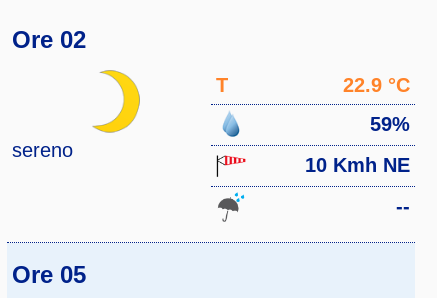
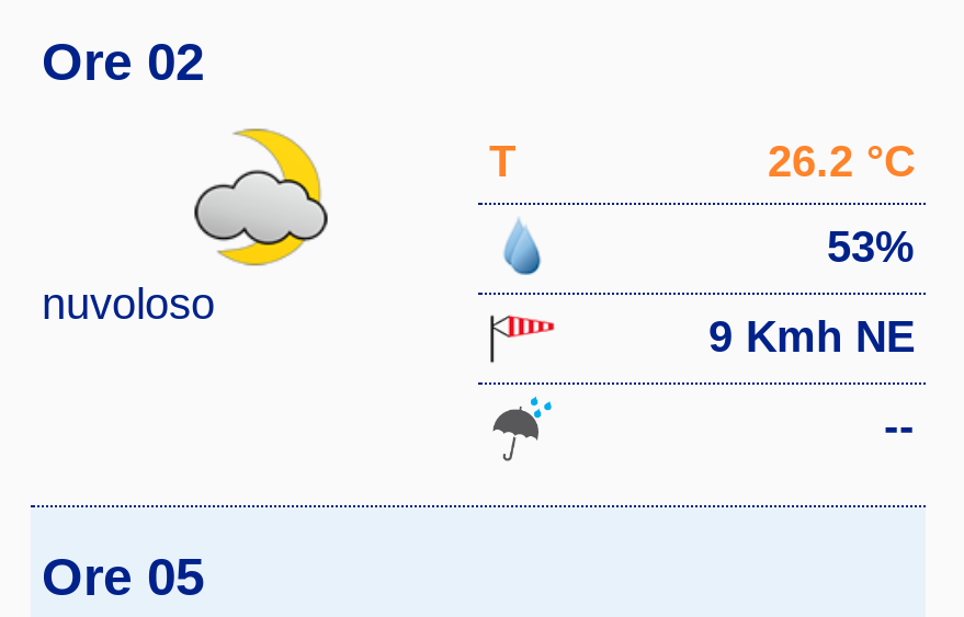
[343,74,410,96] 22.9 °C -> [768,137,915,185] 26.2 °C
[12,89,143,161] [image] | sereno -> [42,168,331,328] [image] | nuvoloso
[370,113,410,135] 59% -> [827,222,915,271] 53%
[305,154,410,176] 10 Kmh NE -> [708,312,915,361] 9 Kmh NE

